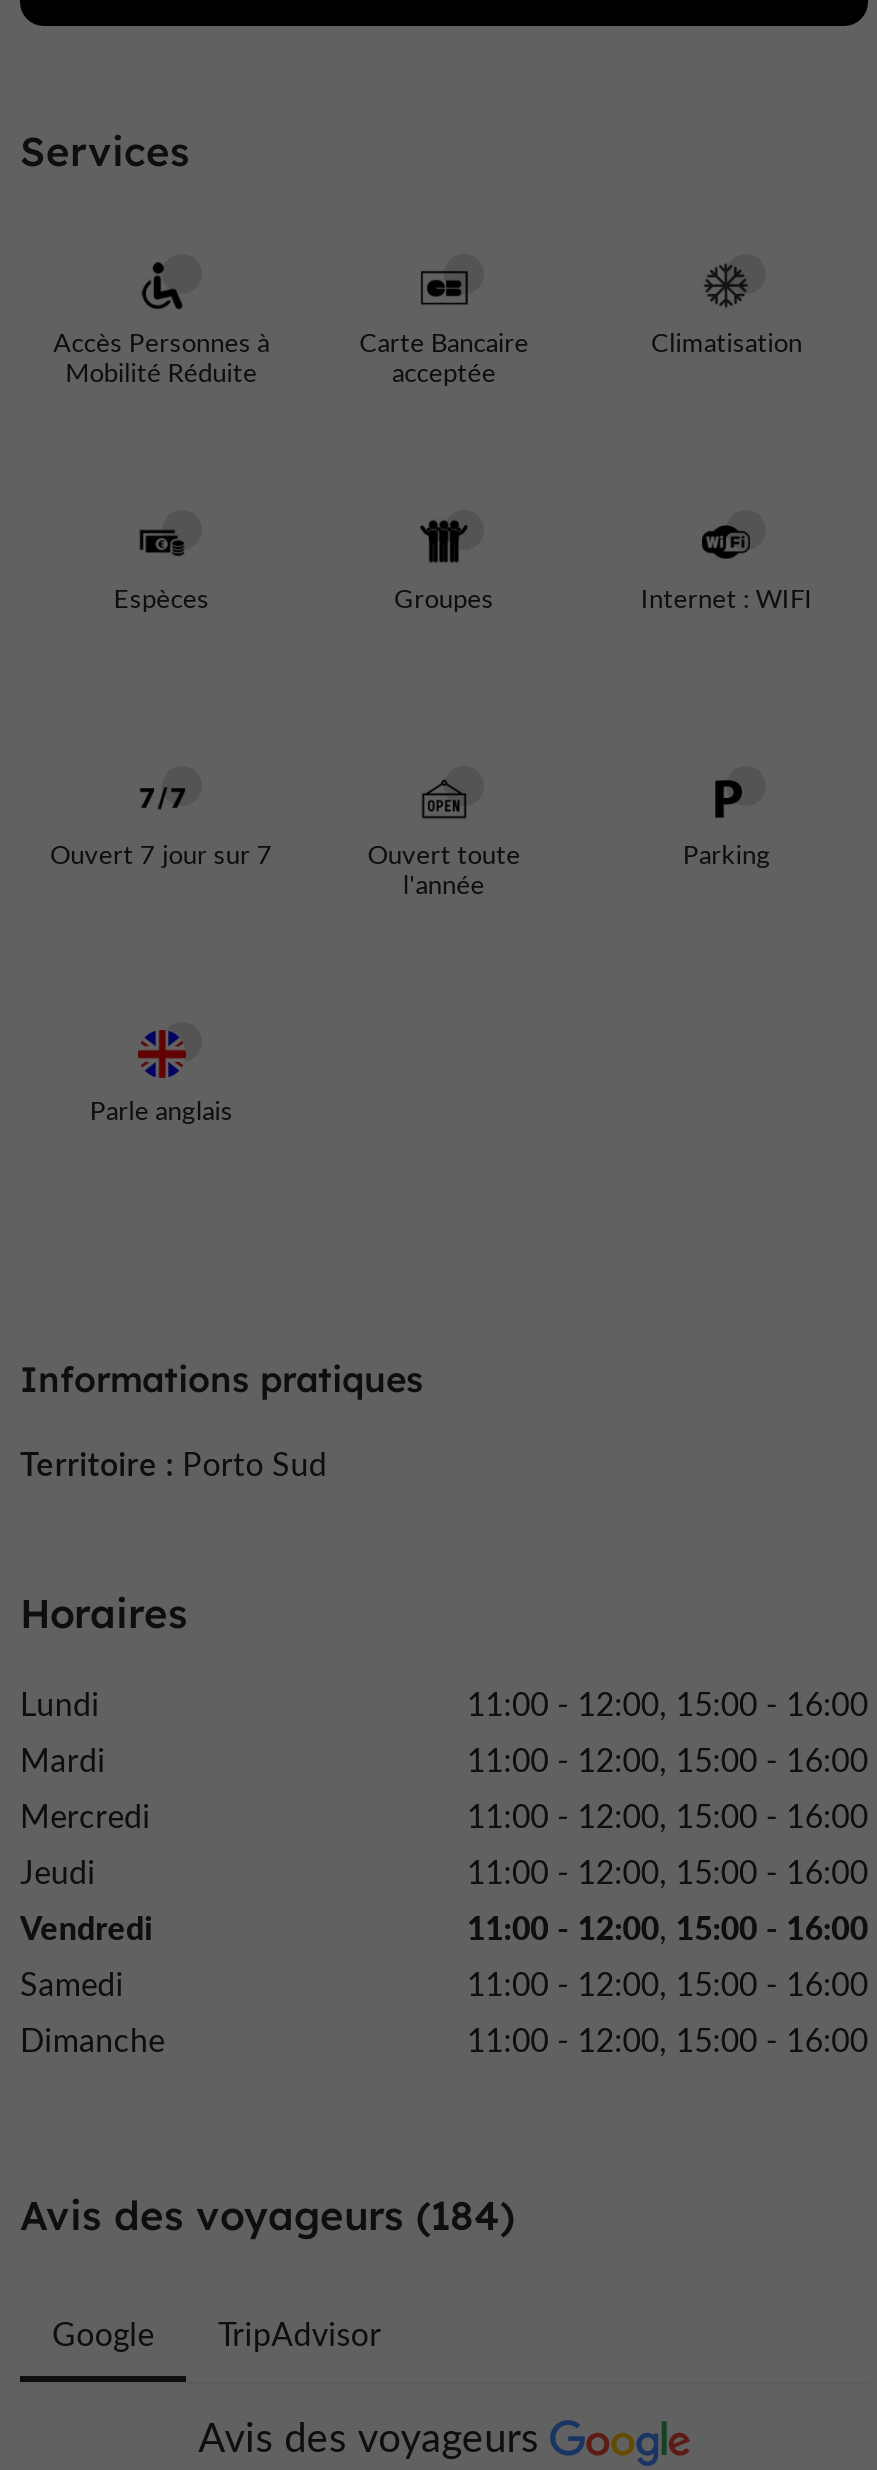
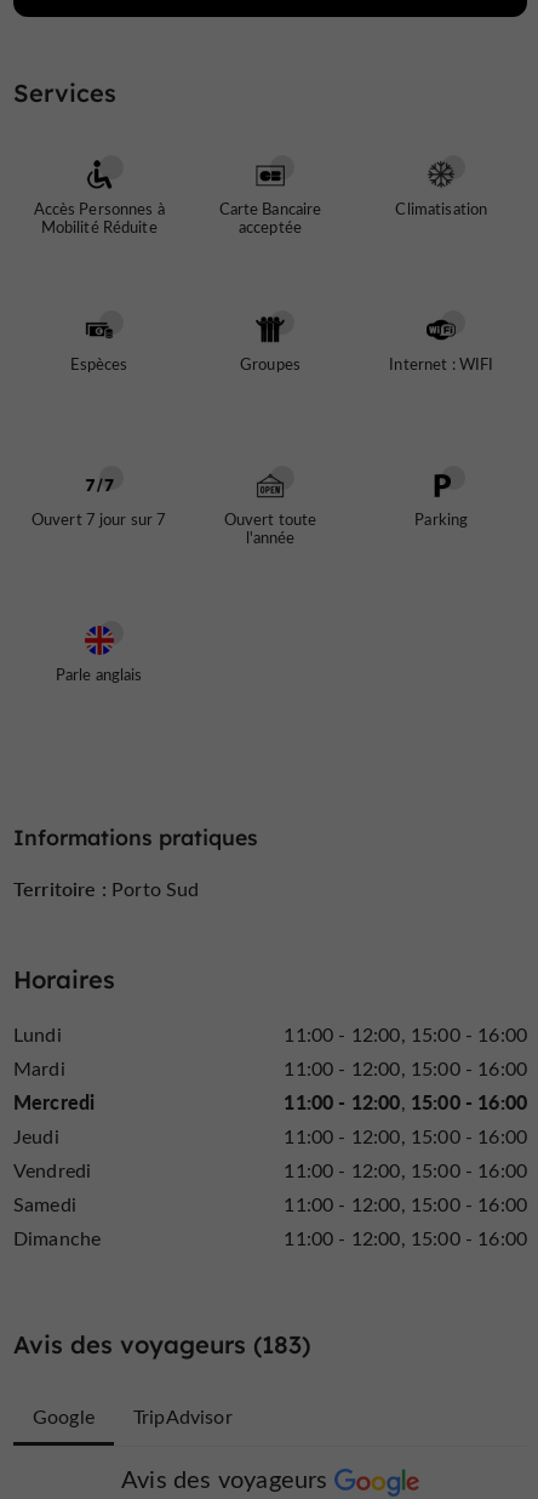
[20,2190,514,2240] Avis des voyageurs (184) -> [13,1329,310,1360] Avis des voyageurs (183)

